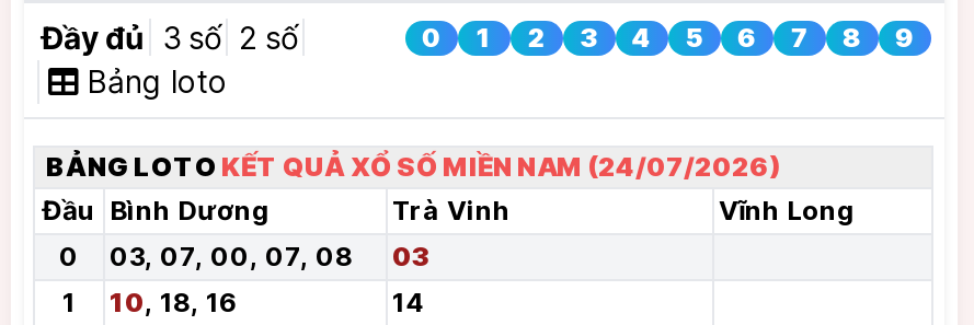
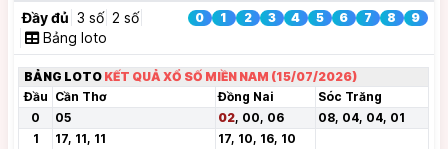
[43,150,855,226] BẢNG LOTO KẾT QUẢ XỔ SỐ MIỀN NAM (24/07/2026) | Đầu Bình Dương | Trà Vinh | Vĩnh Long -> [23,69,382,104] BẢNG LOTO KẾT QUẢ XỔ SỐ MIỀN NAM (15/07/2026) | Đầu Cần Thơ | Đồng Nai | Sóc Trăng
[110,239,429,272] 03, 07, 00, 07, 08 | 03 -> [55,110,405,125] 05 | 02, 00, 06 | 08, 04, 04, 01
[110,285,423,318] 10, 18, 16 | 14 -> [55,131,296,146] 17, 11, 11 | 17, 10, 16, 10

